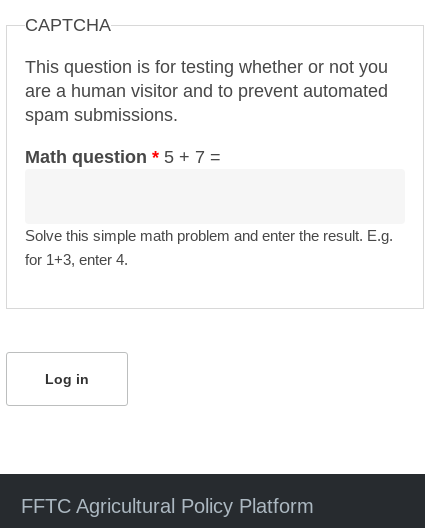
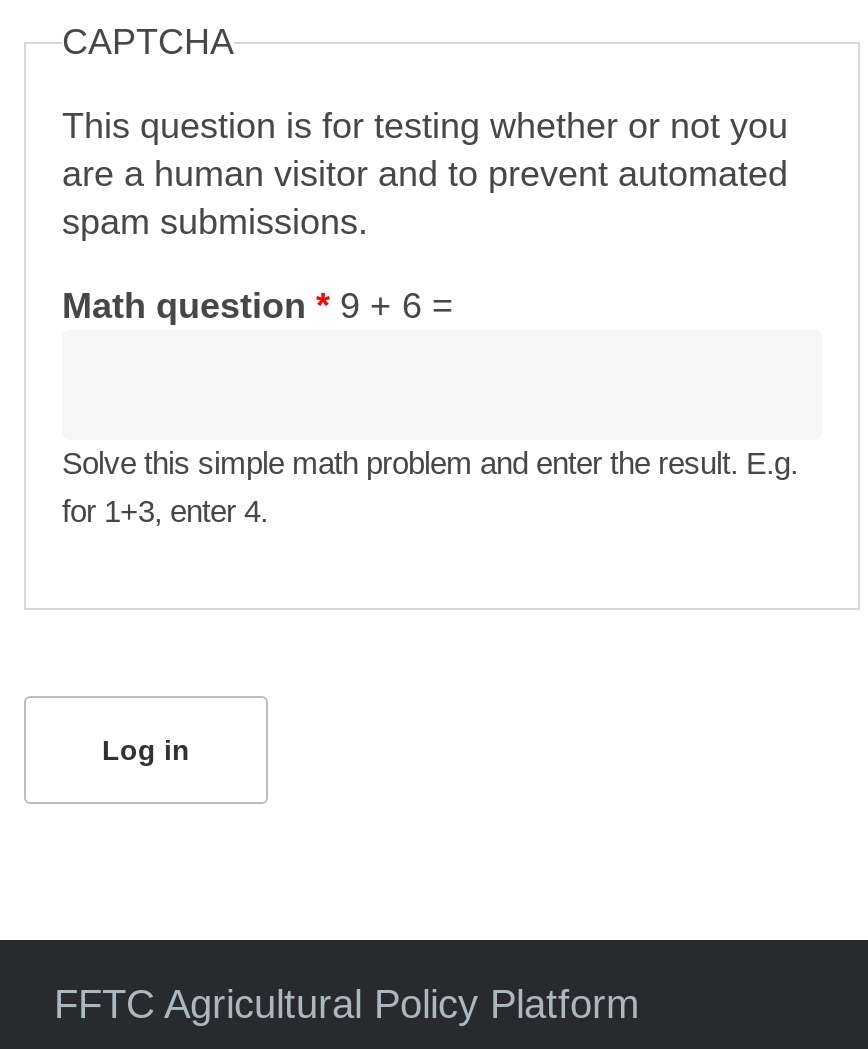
[25,147,221,167] Math question * 5 + 7 = -> [62,286,454,326] Math question * 9 + 6 =

